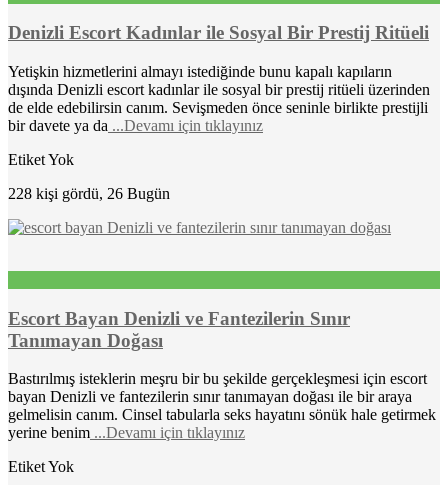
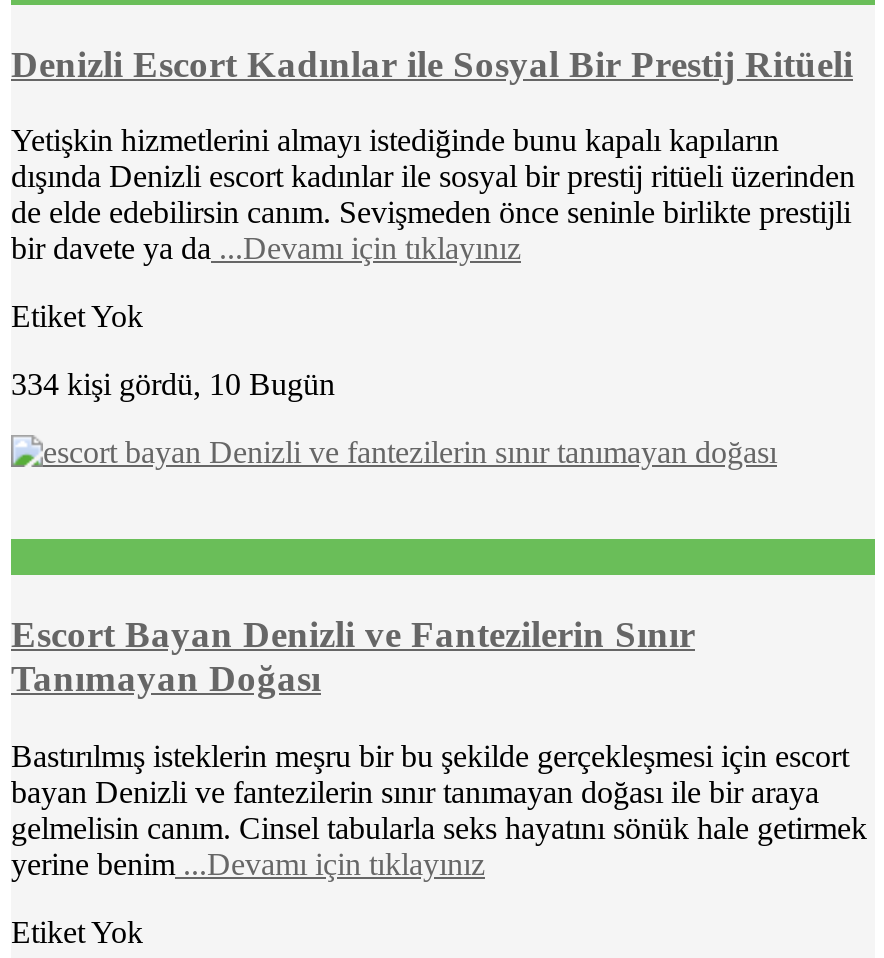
[8,185,170,202] 228 kişi gördü, 26 Bugün -> [11,368,335,402] 334 kişi gördü, 10 Bugün

